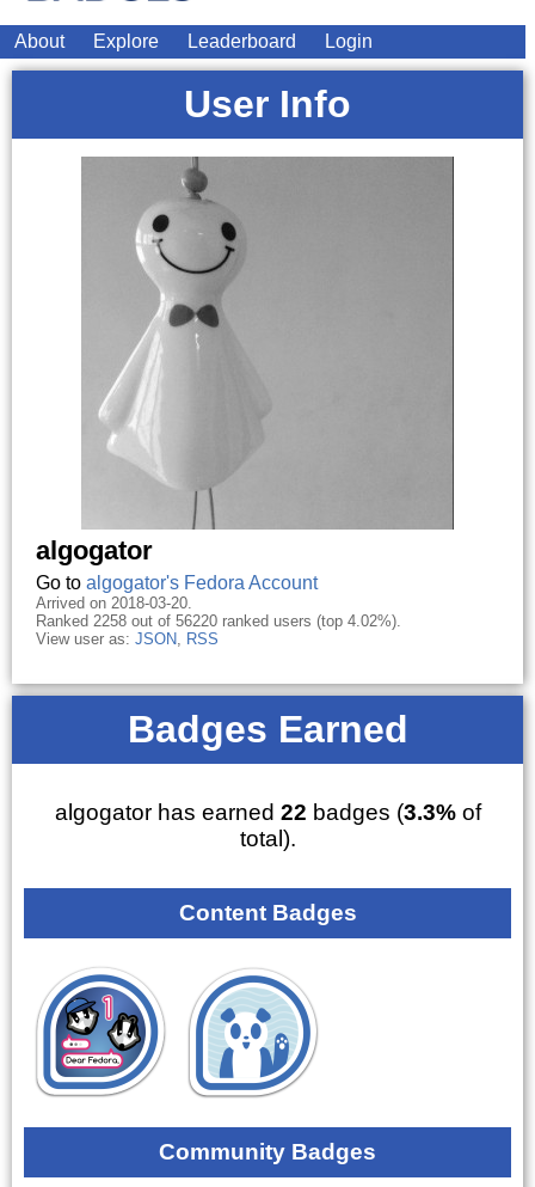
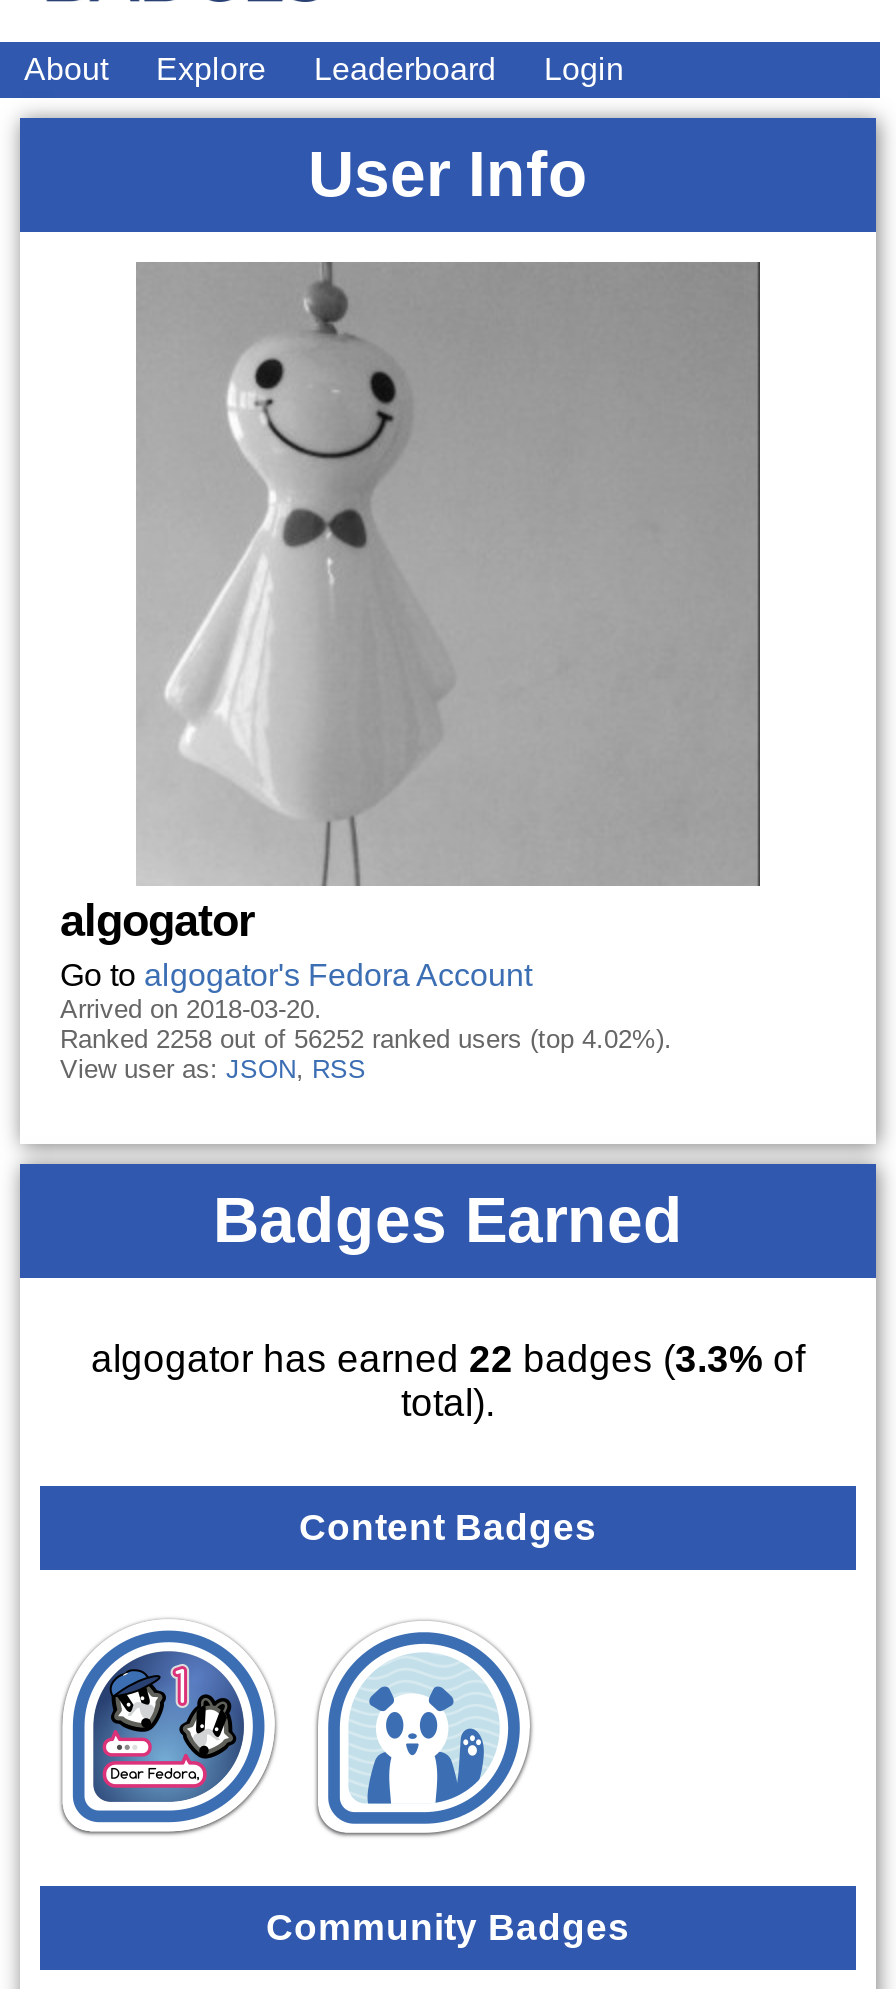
[36,612,401,630] Ranked 2258 out of 56220 ranked users (top 4.02%). -> [60,1024,672,1054] Ranked 2258 out of 56252 ranked users (top 4.02%).

